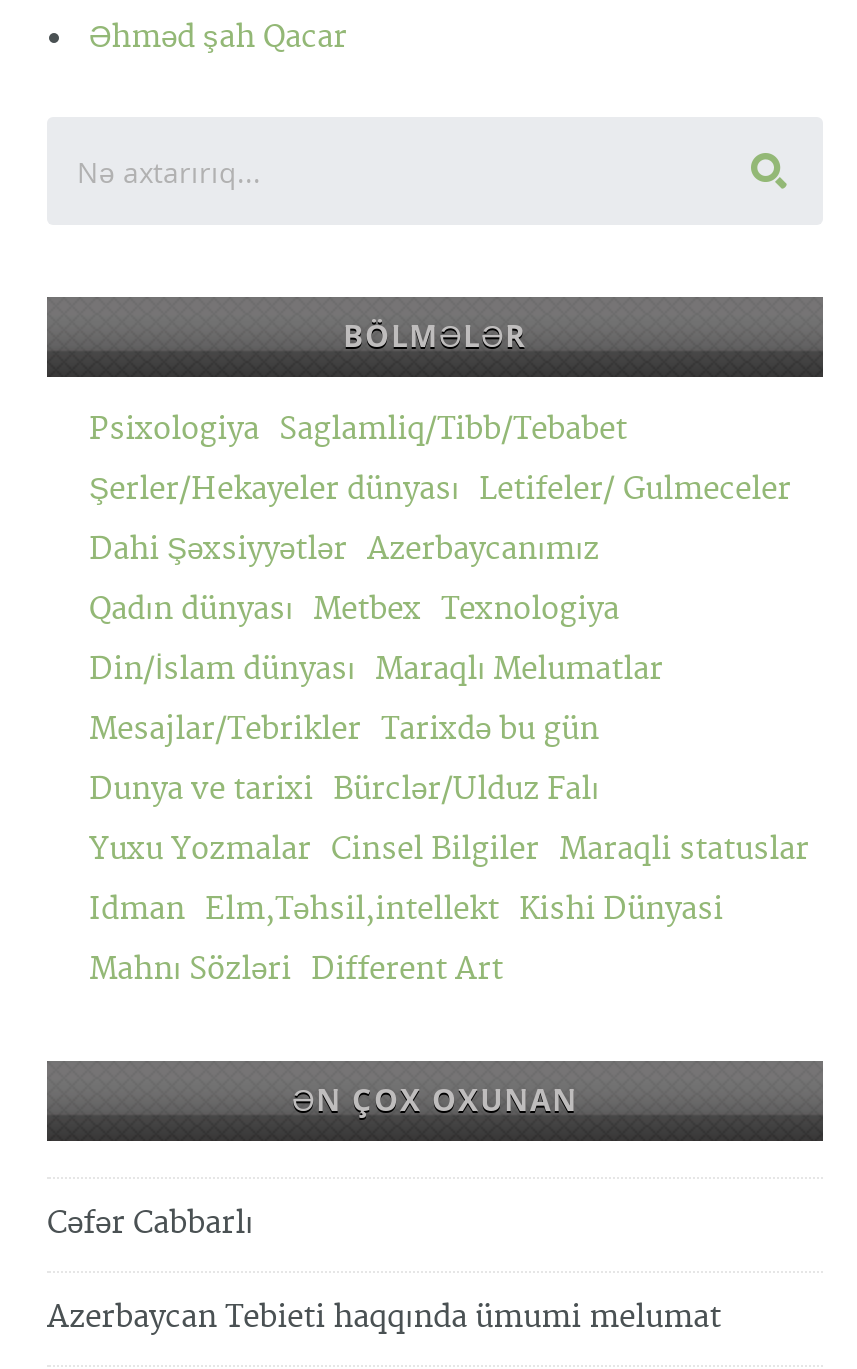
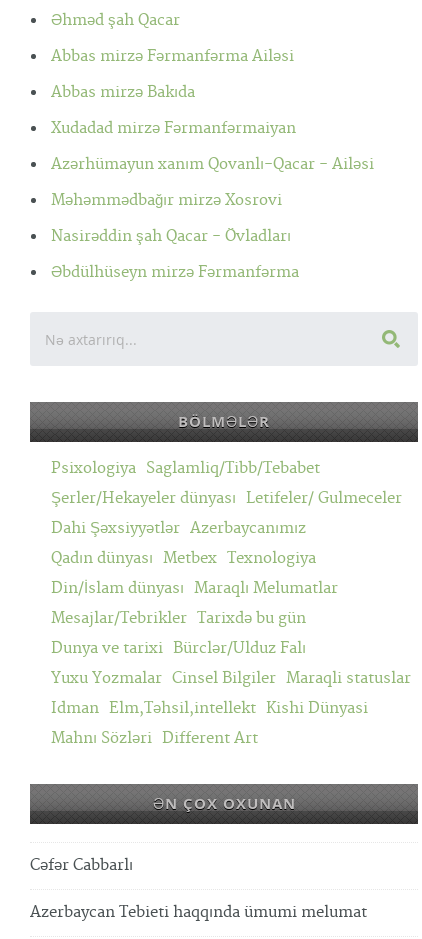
none -> [51,47,374,282] Abbas mirzə Fərmanfərma Ailəsi | Abbas mirzə Bakıda | Xudadad mirzə Fərmanfərmaiyan | Azərhümayun xanım Qovanlı-Qacar - Ailəsi | Məhəmmədbağır mirzə Xosrovi | Nasirəddin şah Qacar - Övladları | Əbdülhüseyn mirzə Fərmanfərma

